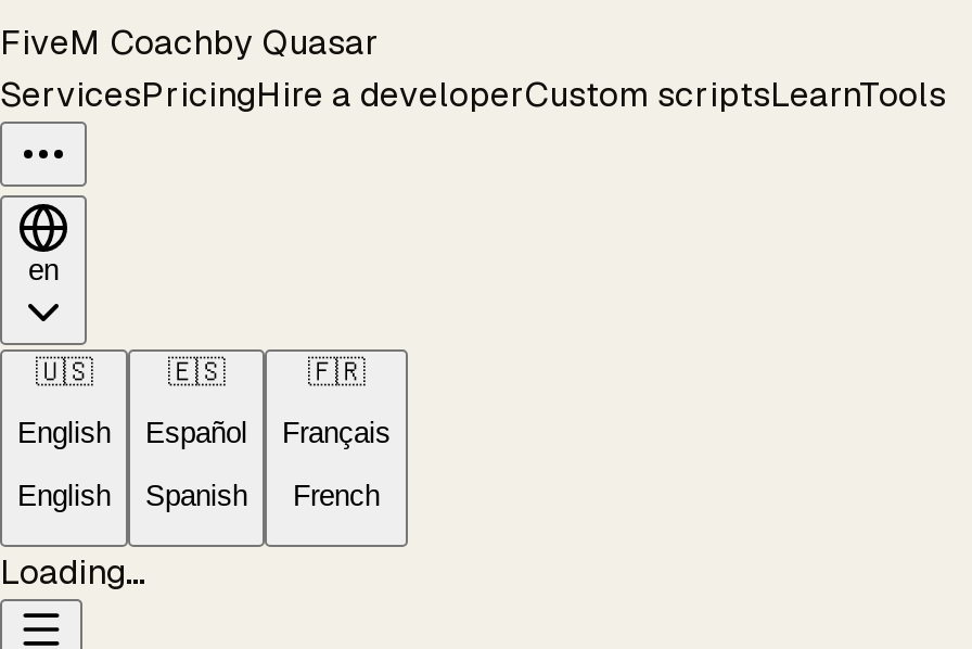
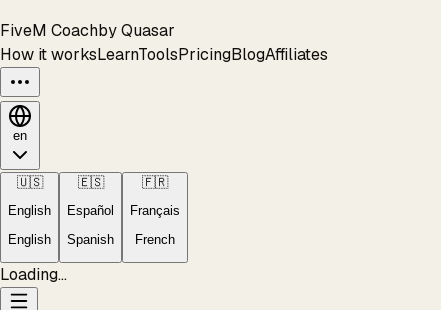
[0,72,946,117] ServicesPricingHire a developerCustom scriptsLearnTools -> [0,44,328,65] How it worksLearnToolsPricingBlogAffiliates

